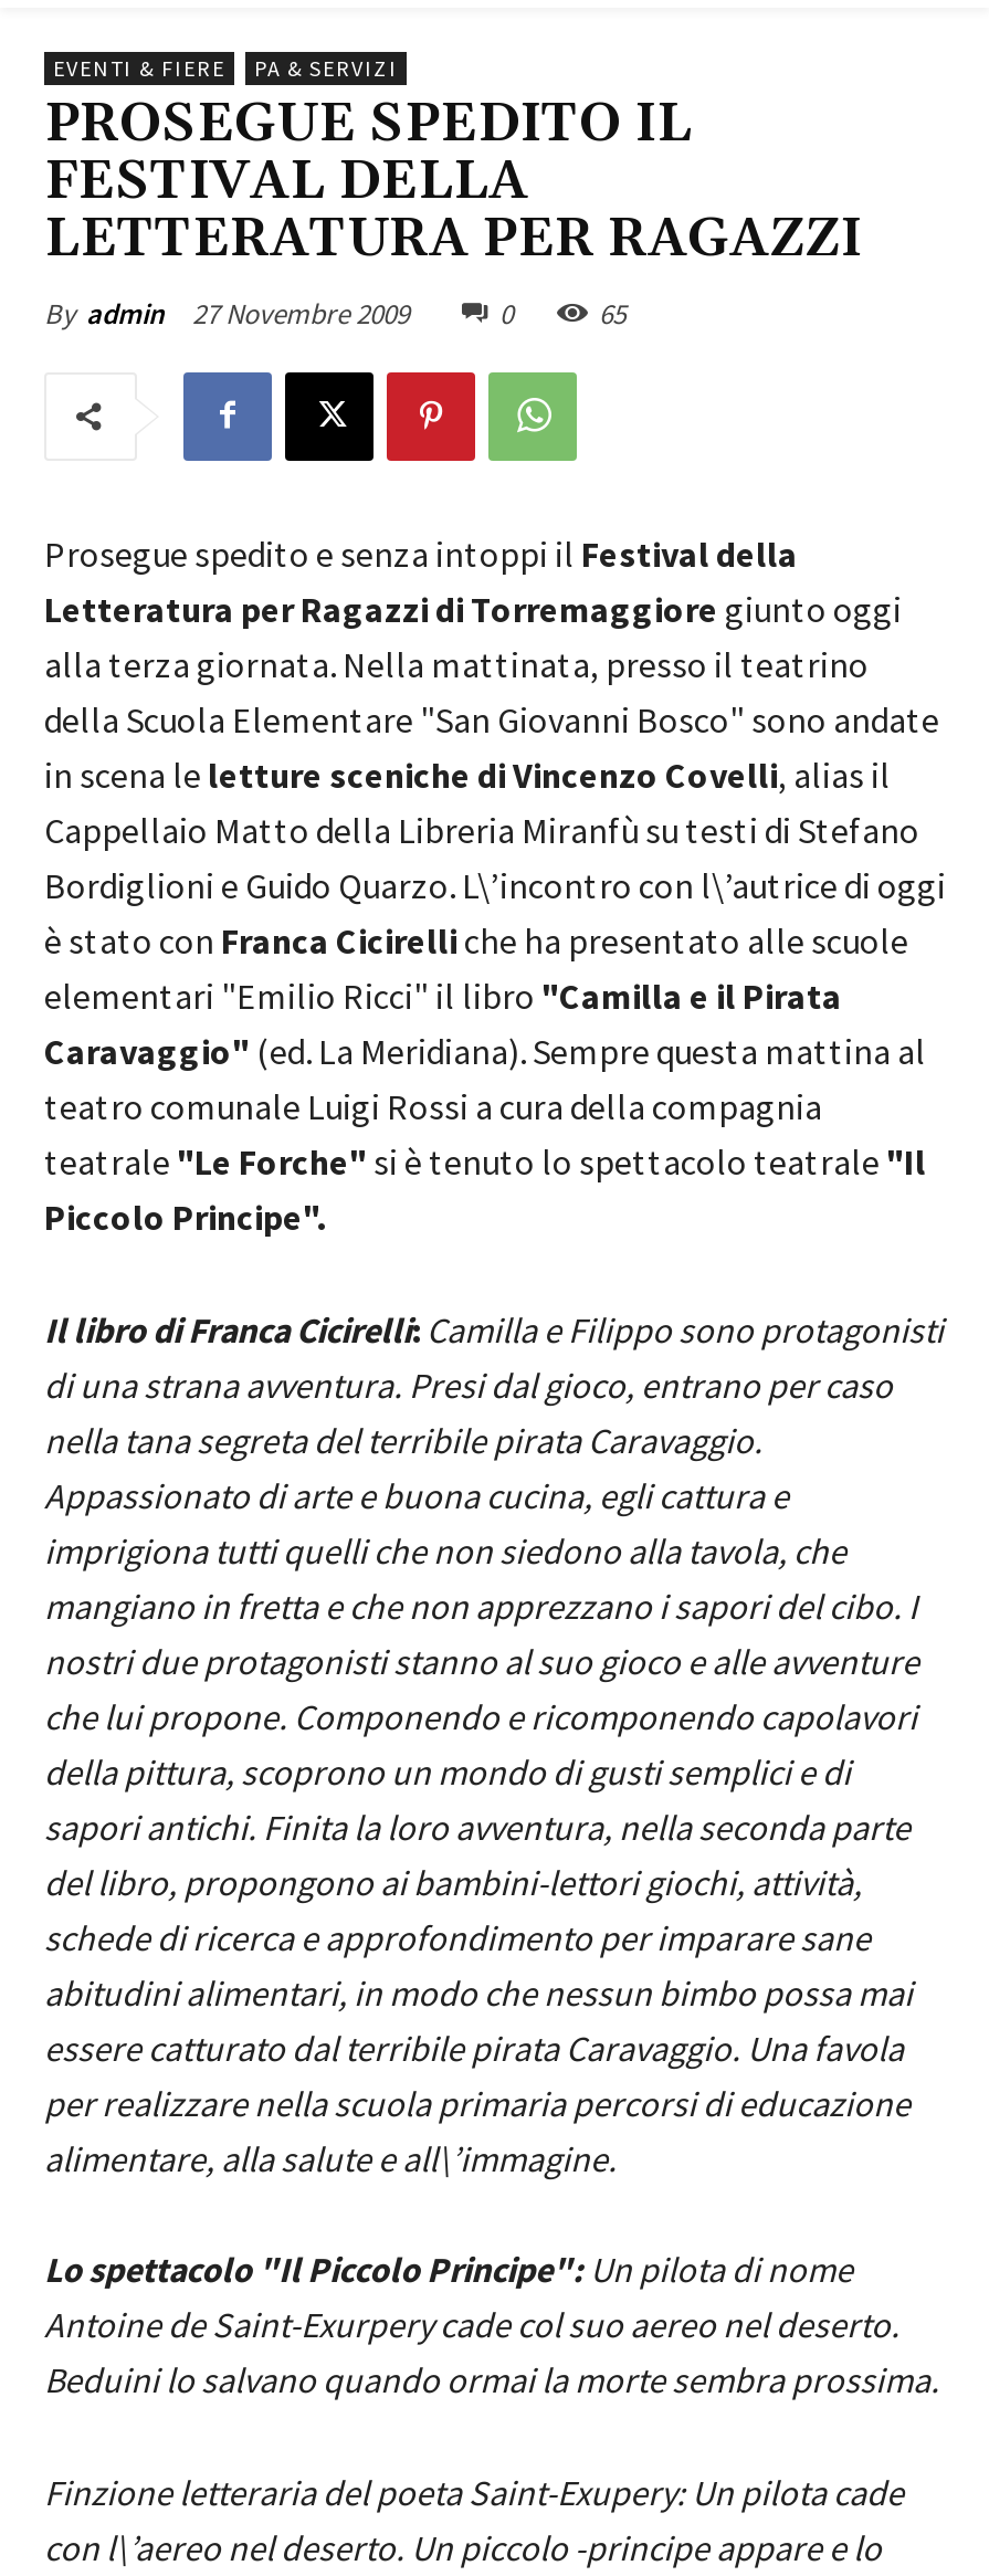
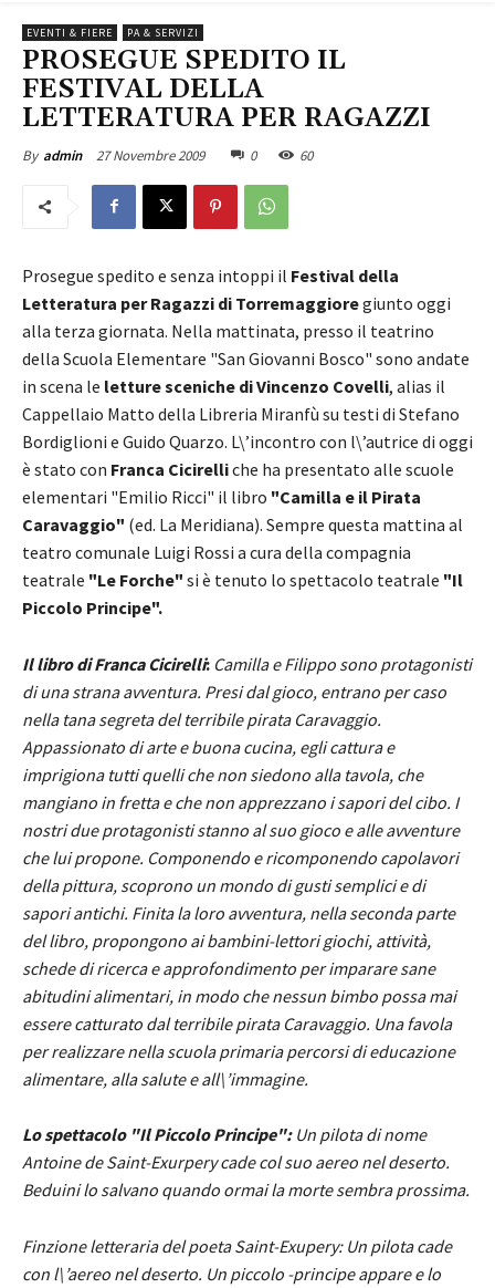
[599,294,625,332] 65 -> [299,146,313,164] 60

